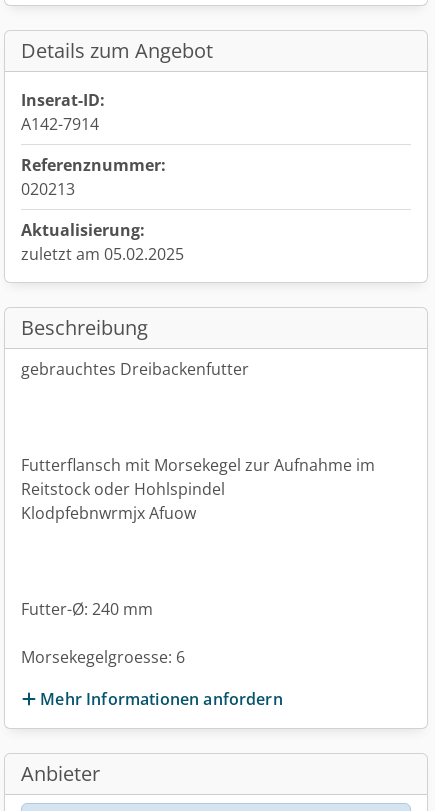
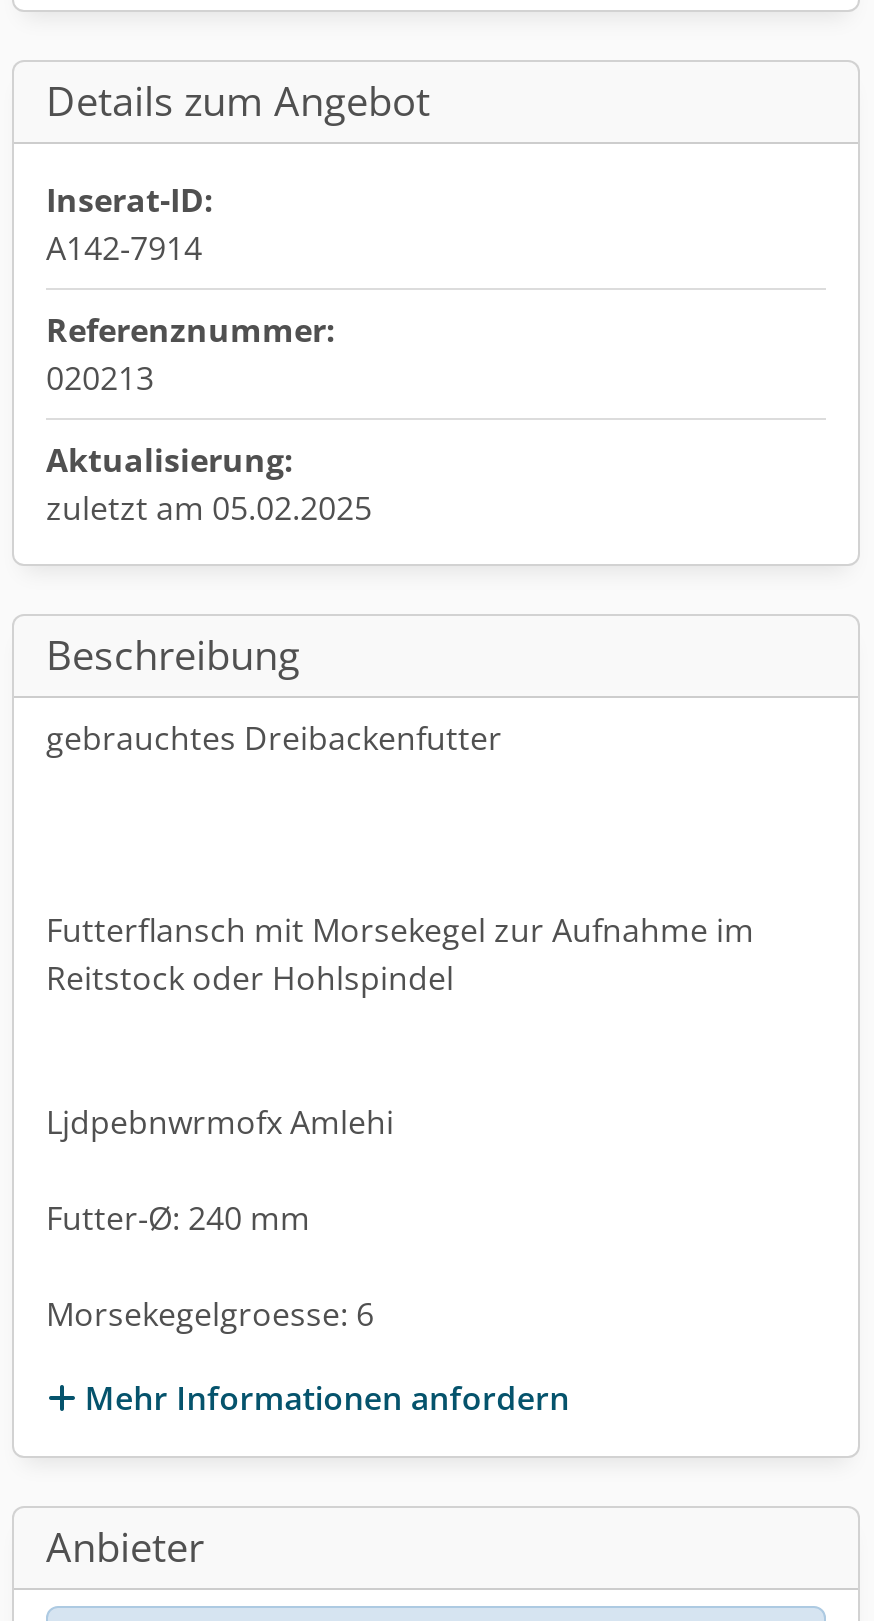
[21,502,196,524] Klodpfebnwrmjx Afuow -> [46,1100,394,1144] Ljdpebnwrmofx Amlehi

